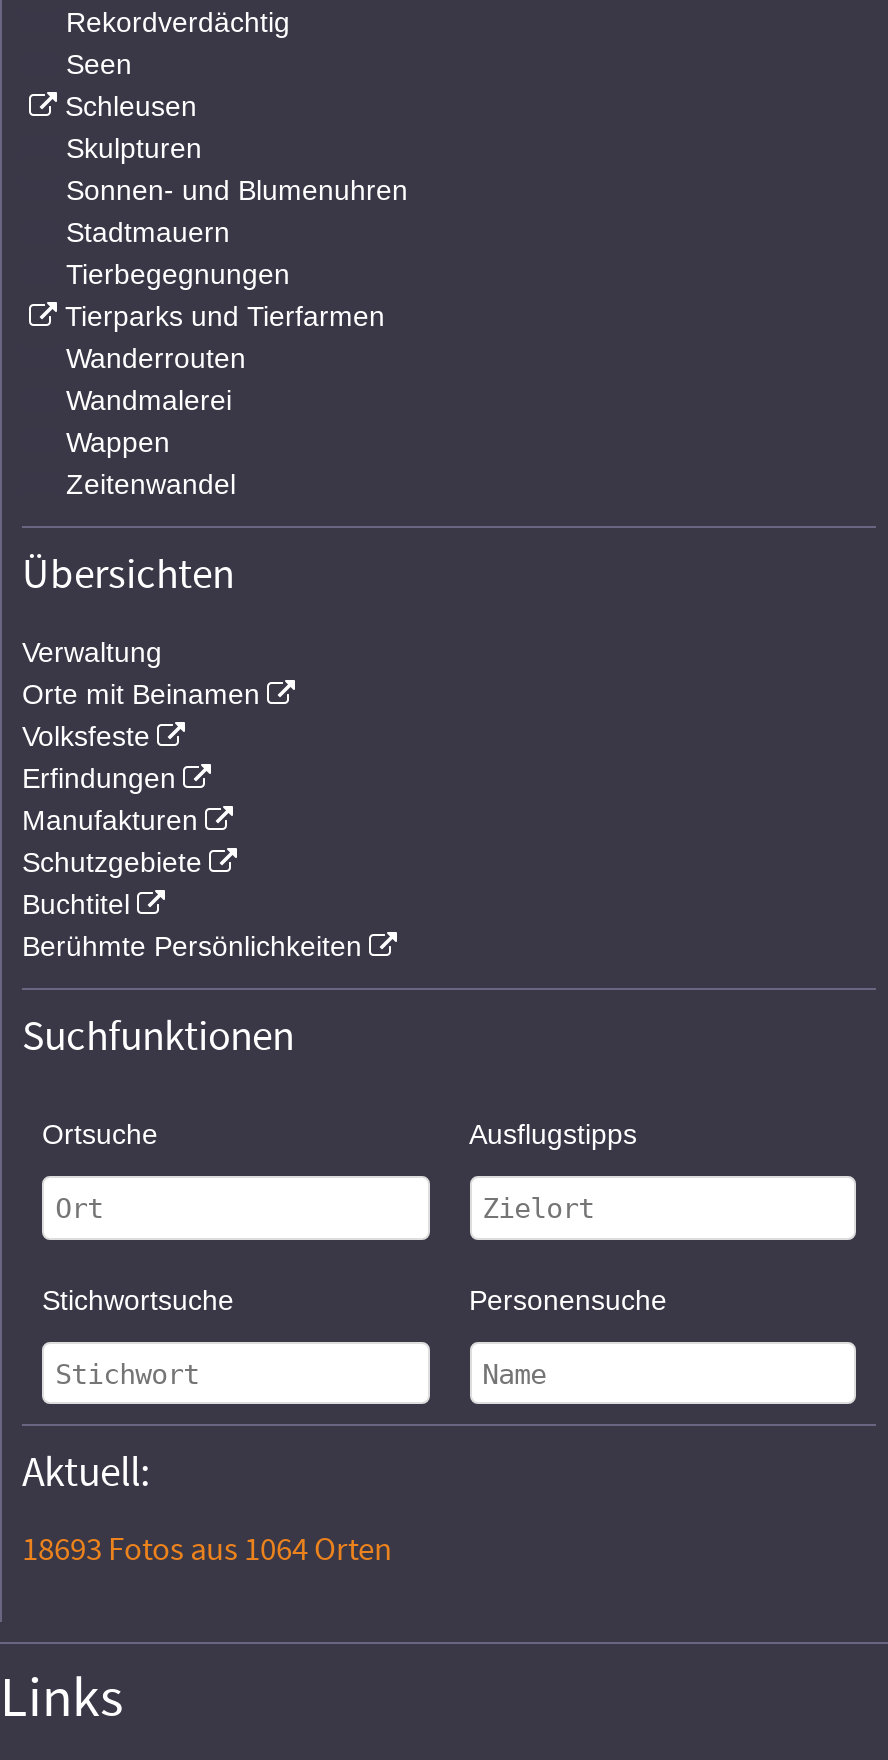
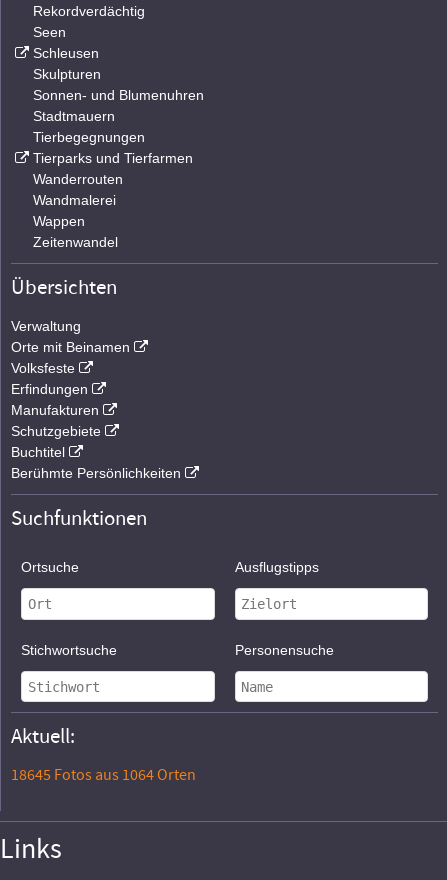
[22,1529,392,1573] 18693 Fotos aus 1064 Orten -> [11,764,196,786] 18645 Fotos aus 1064 Orten

